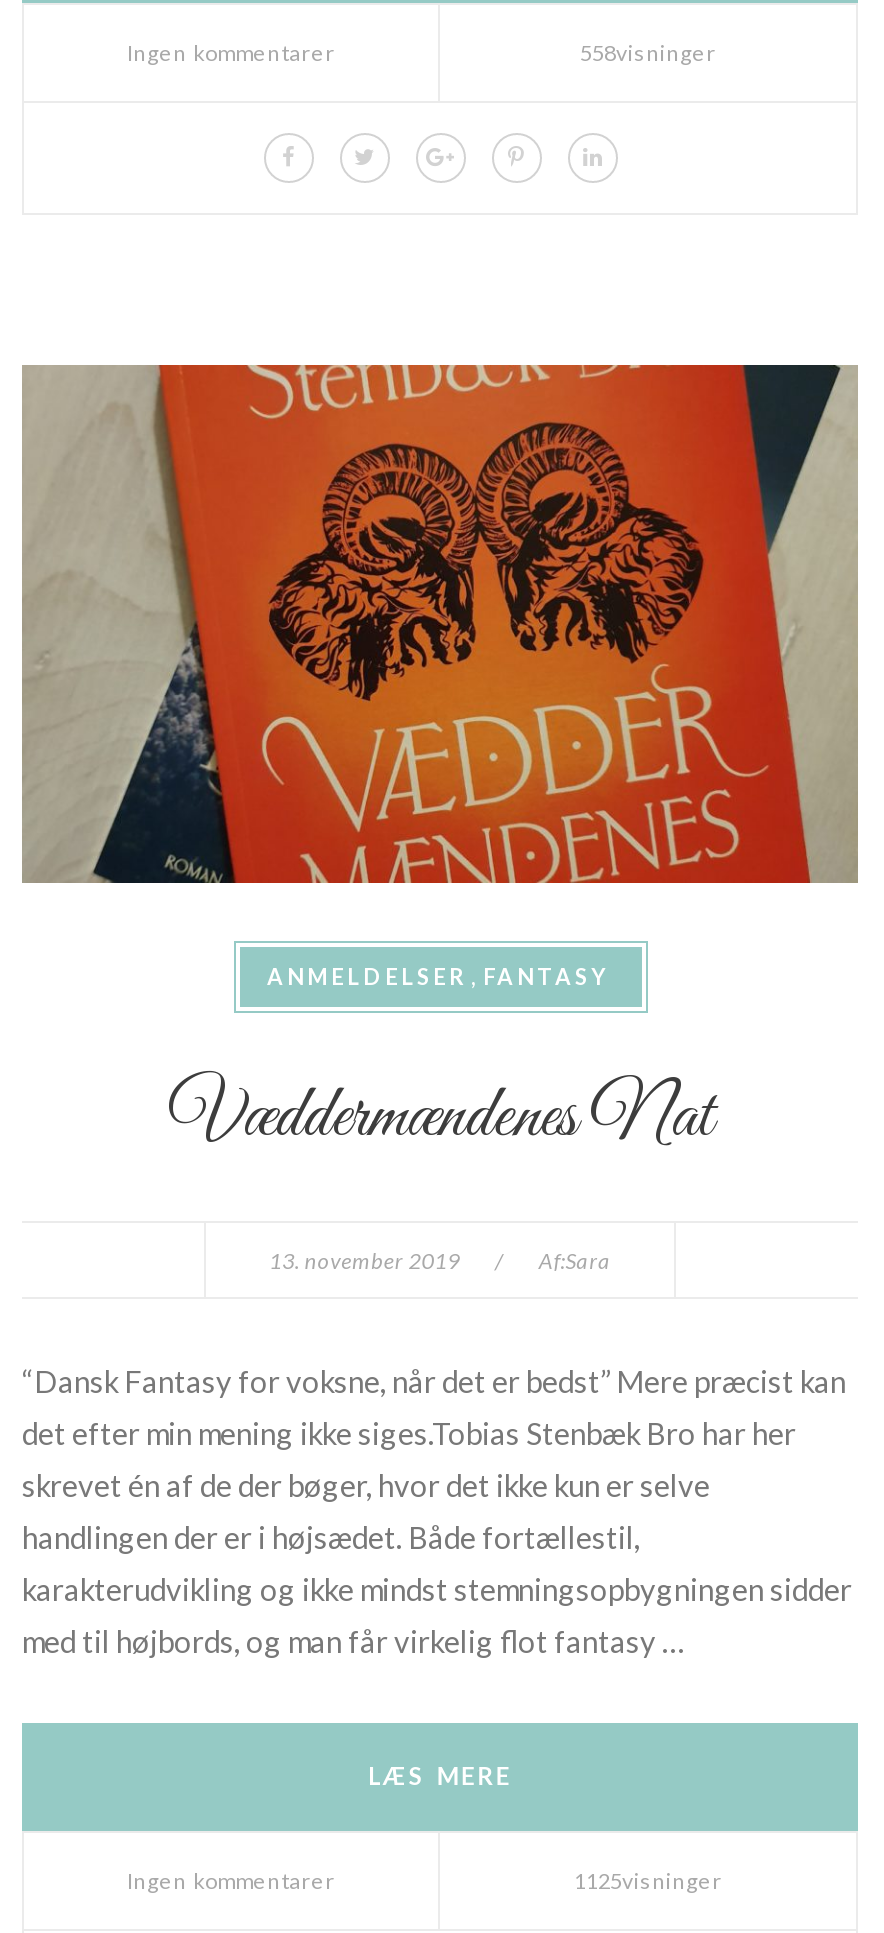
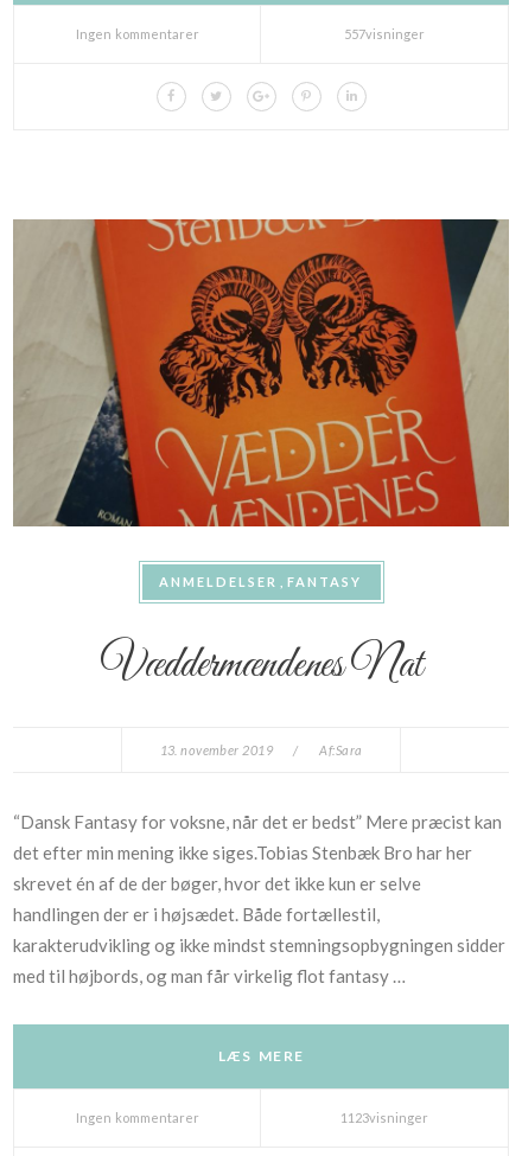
[580,39,716,65] 558visninger -> [344,26,425,41] 557visninger
[574,1868,722,1894] 1125visninger -> [340,1110,428,1126] 1123visninger

